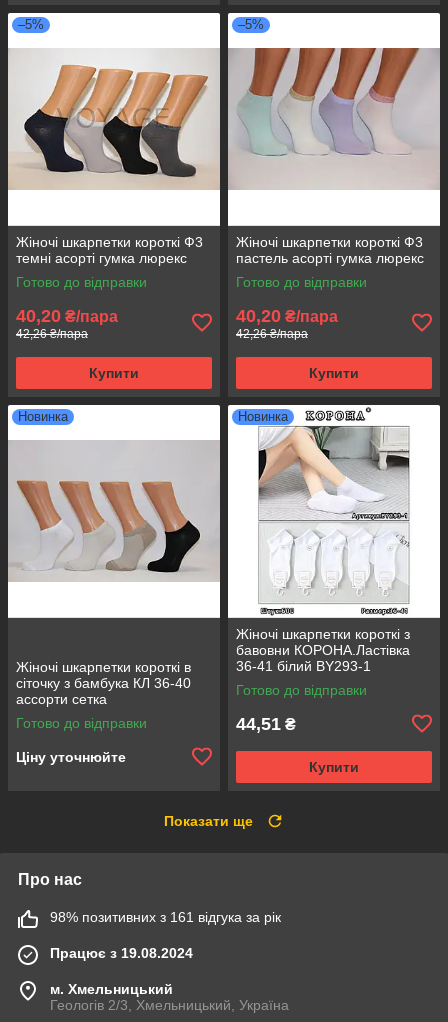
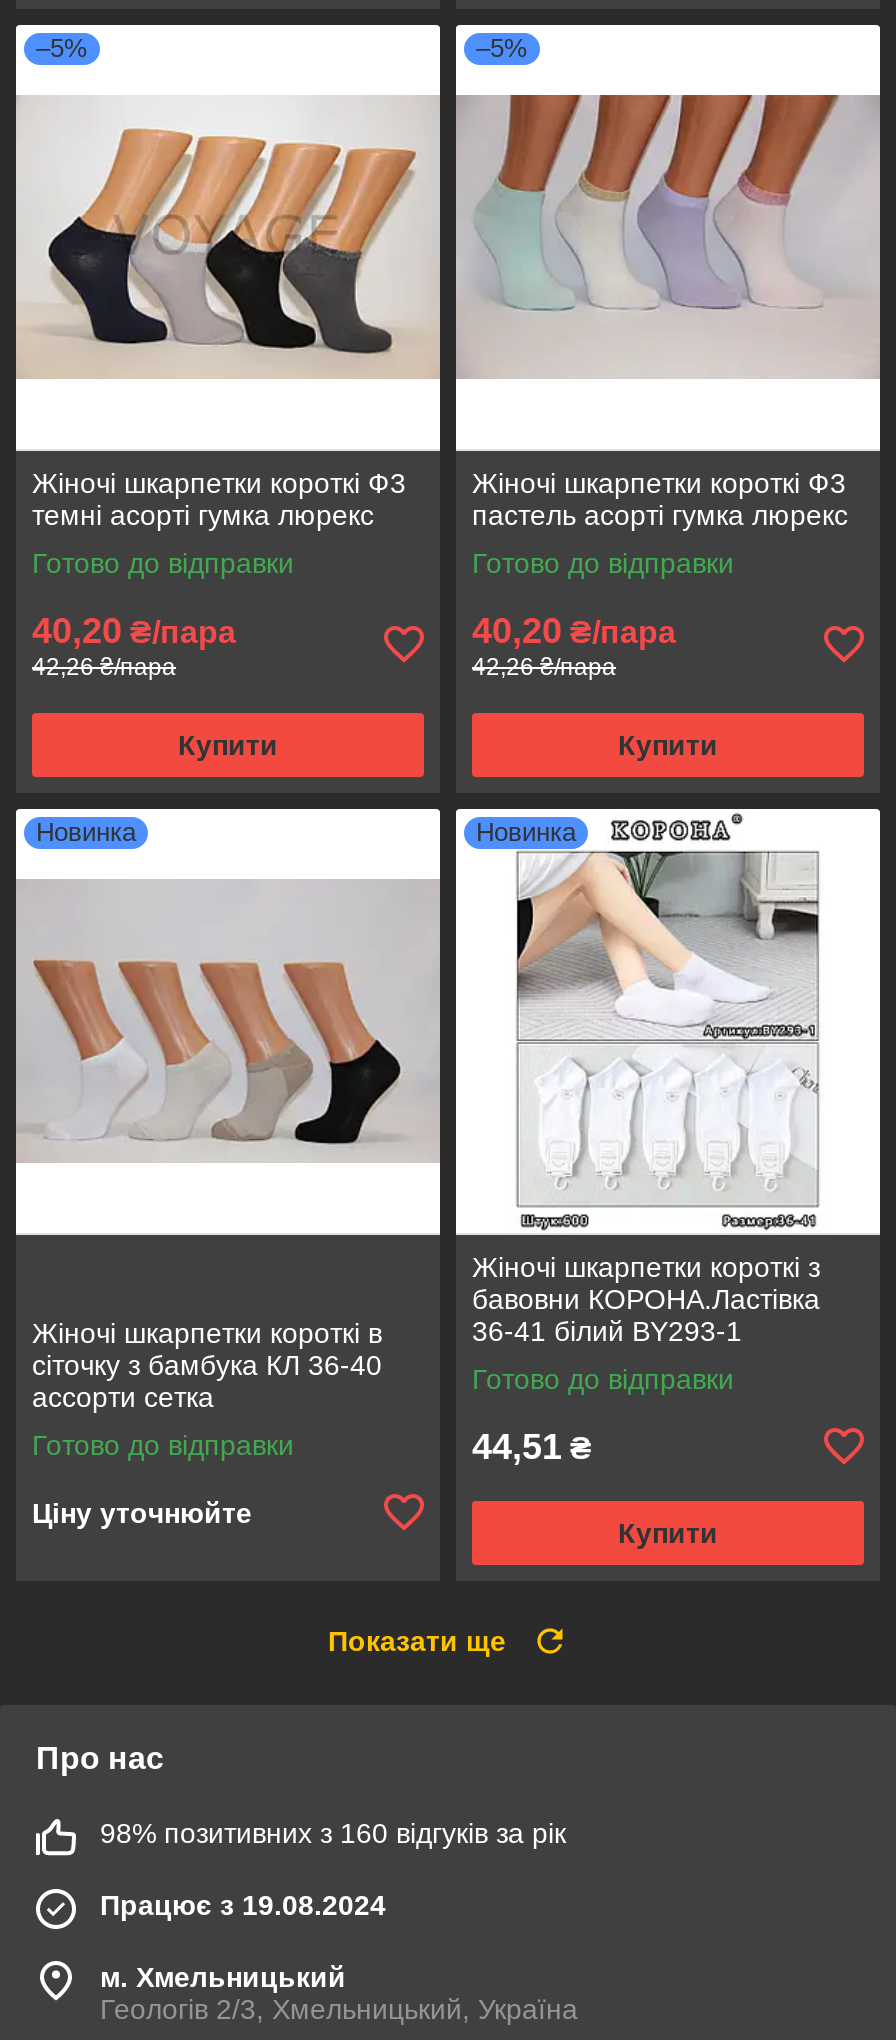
[50,909,281,925] 98% позитивних з 161 відгука за рік -> [100,1817,566,1849] 98% позитивних з 160 відгуків за рік

